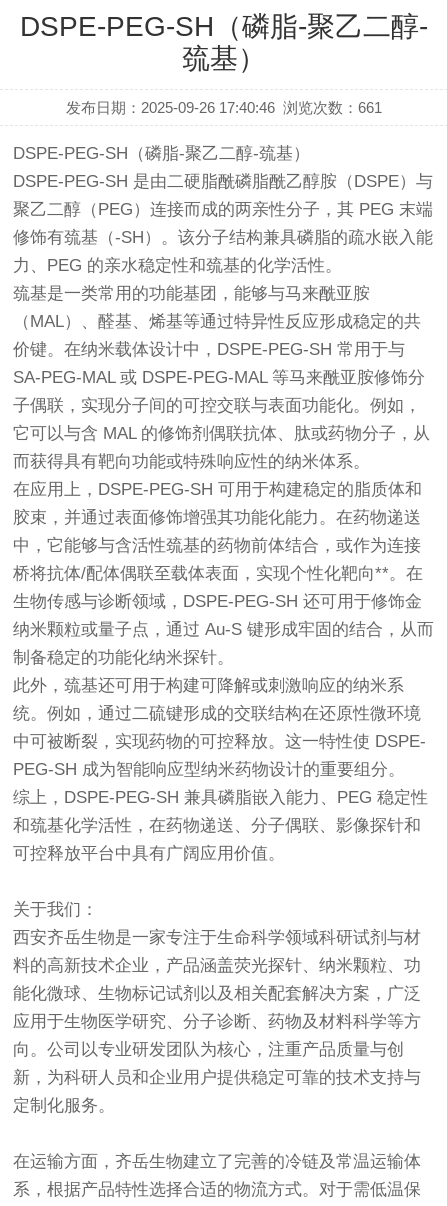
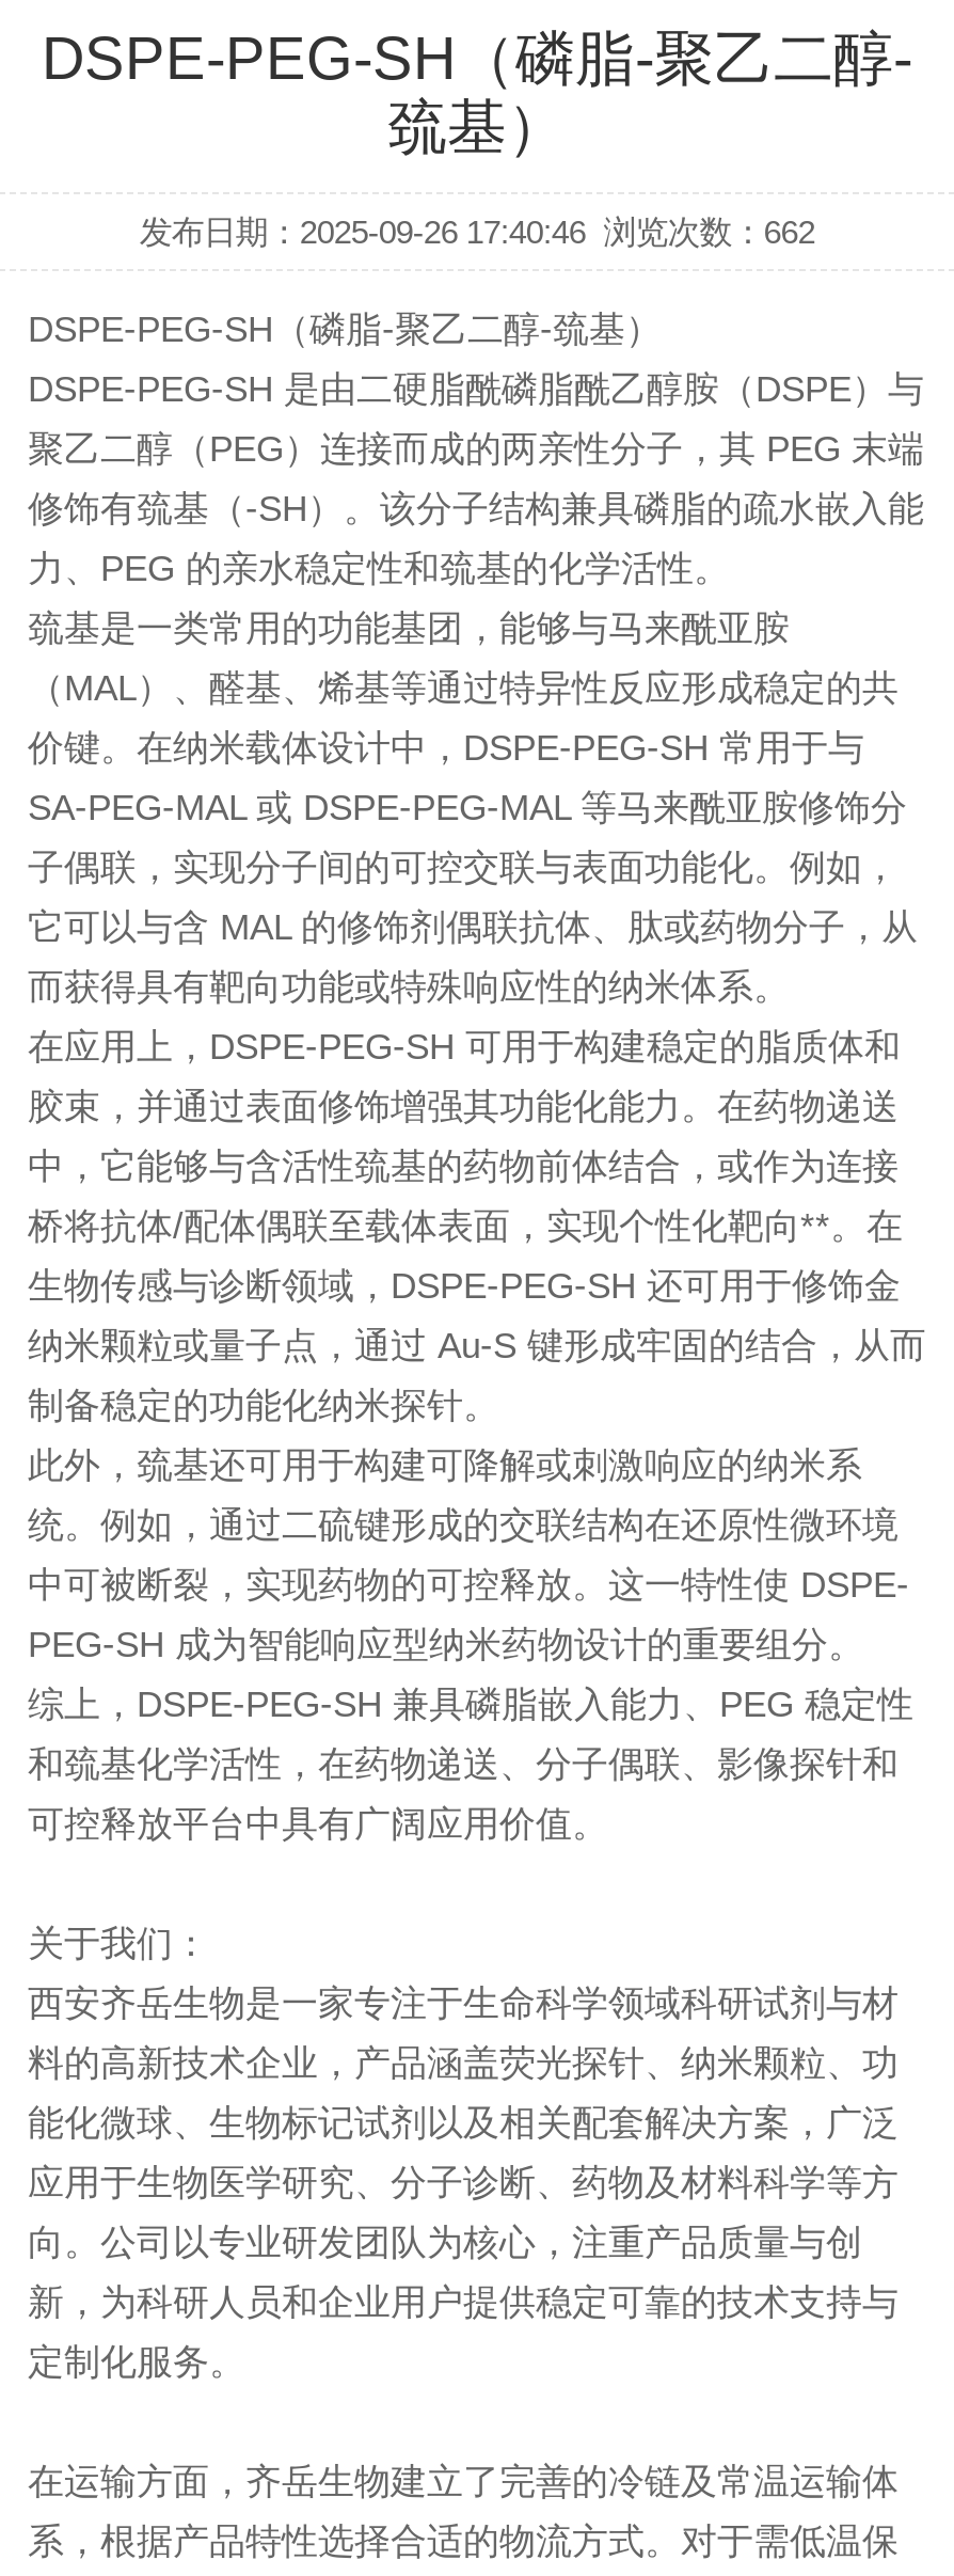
[66,99,382,116] 发布日期：2025-09-26 17:40:46 浏览次数：661 -> [139,214,815,250] 发布日期：2025-09-26 17:40:46 浏览次数：662

